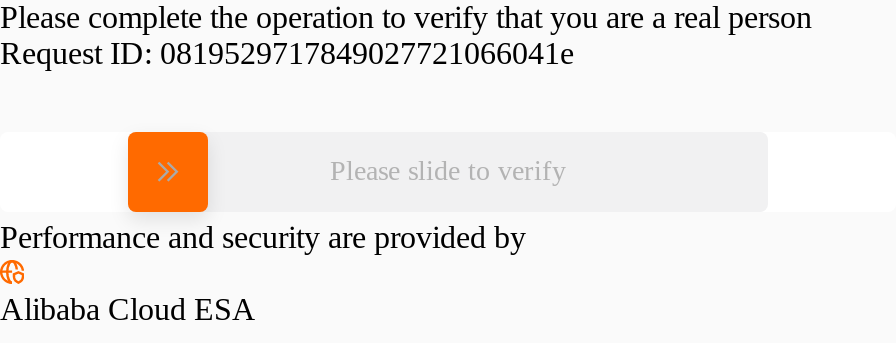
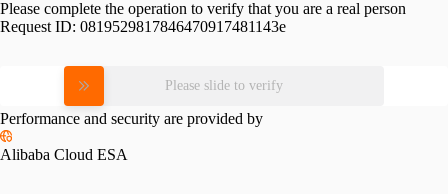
[0,36,574,70] Request ID: 0819529717849027721066041e -> [0,18,286,35] Request ID: 0819529817846470917481143e

